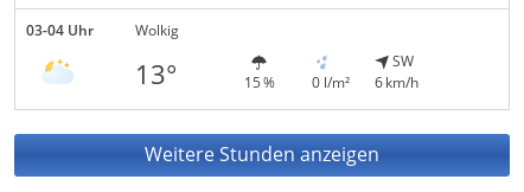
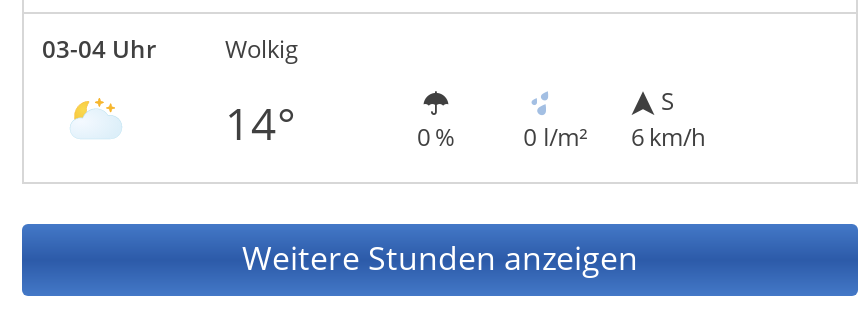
[135,56,176,92] 13° -> [225,93,295,153] 14°
[389,50,414,71] SW -> [655,83,675,117] S
[244,72,275,92] 15 % -> [417,119,455,153] 0 %

